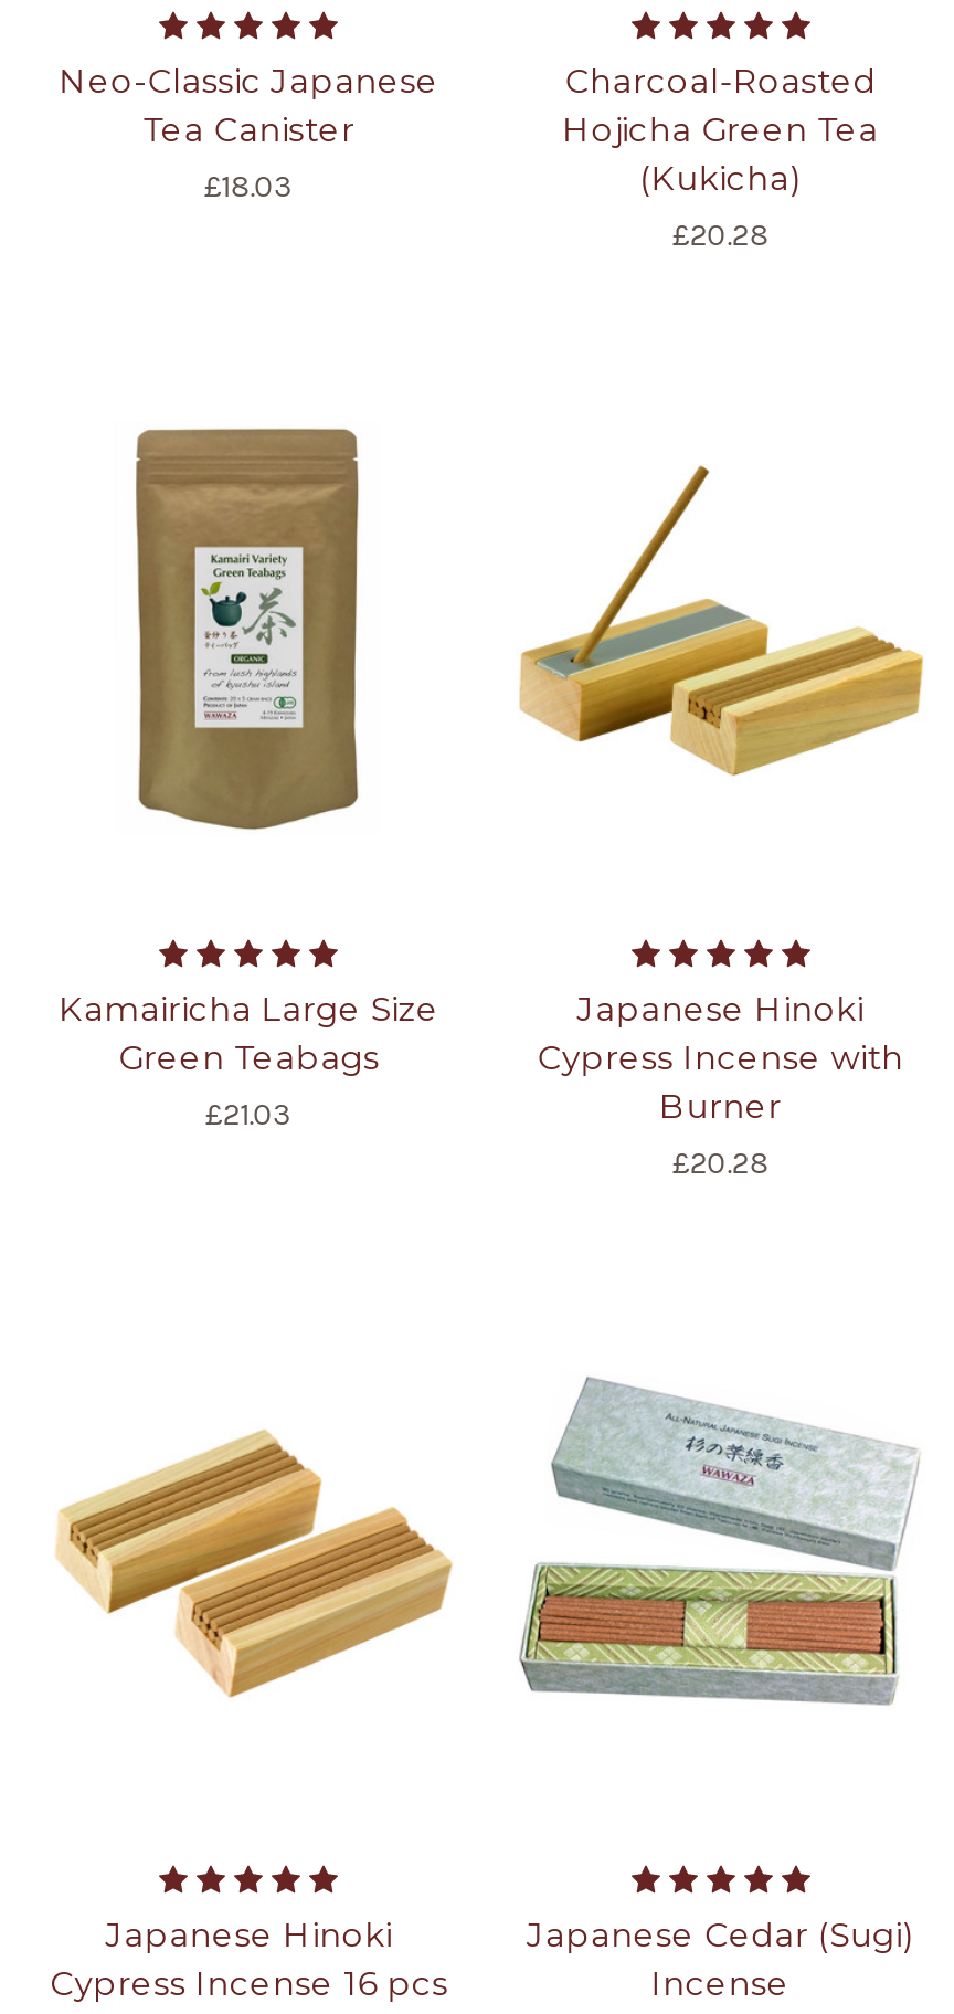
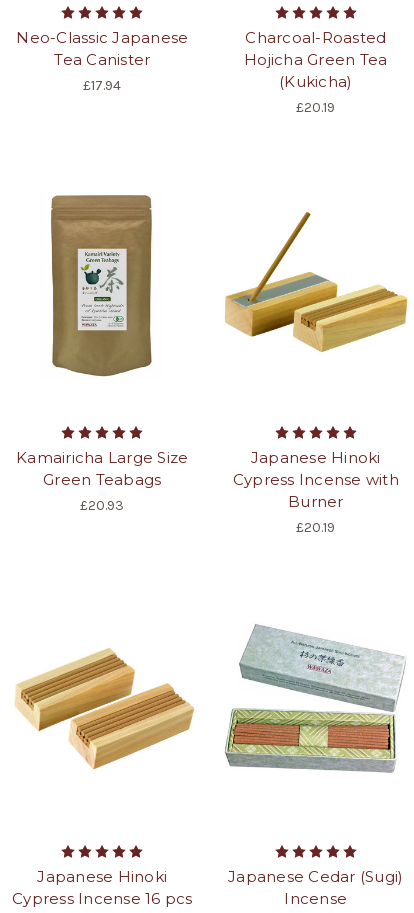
[204,167,294,205] £18.03 -> [83,77,121,94] £17.94
[672,216,769,254] £20.28 -> [296,99,335,116] £20.19
[205,1095,293,1132] £21.03 -> [80,496,124,513] £20.93
[672,1143,769,1181] £20.28 -> [296,518,335,535] £20.19

